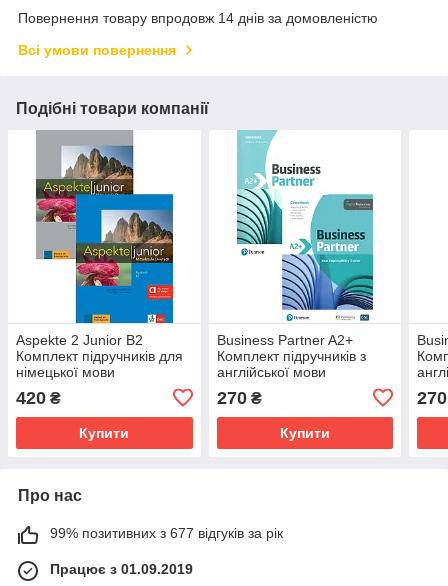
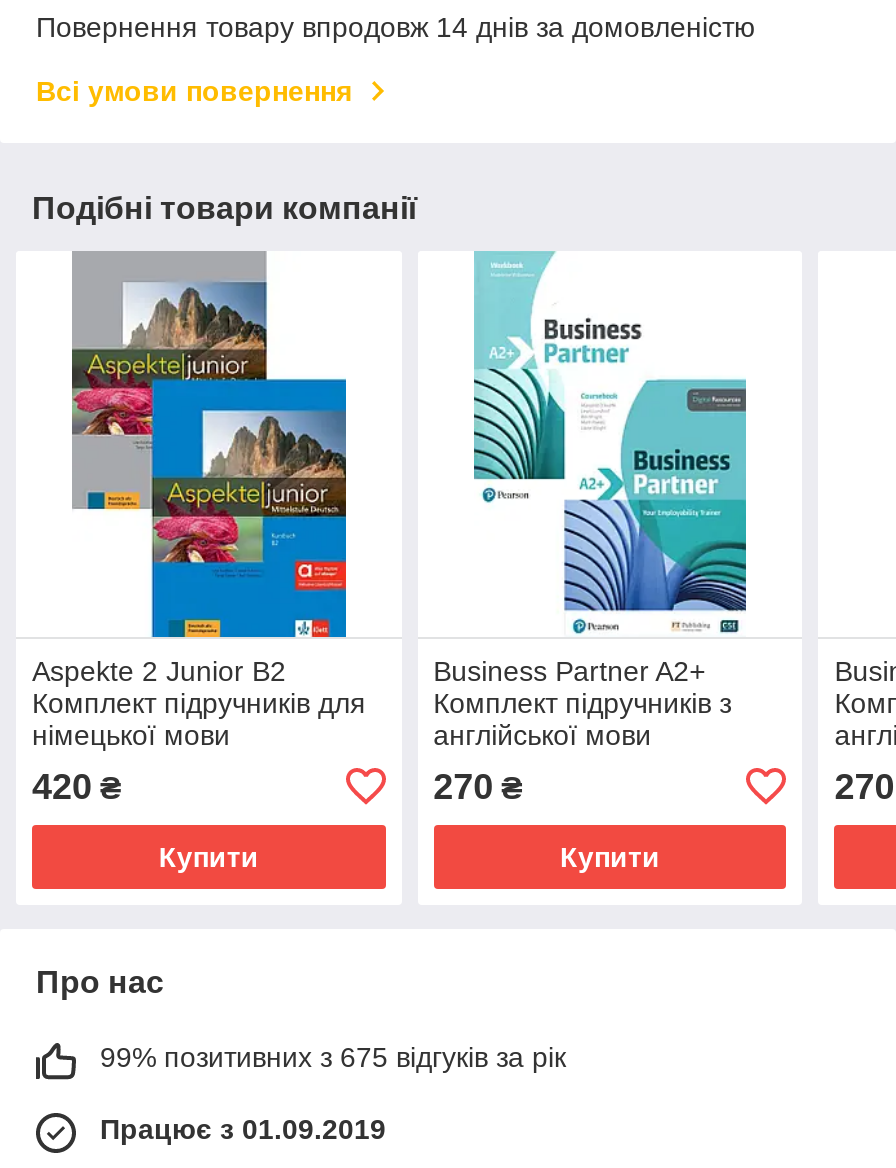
[50,525,283,541] 99% позитивних з 677 відгуків за рік -> [100,1041,566,1073] 99% позитивних з 675 відгуків за рік

